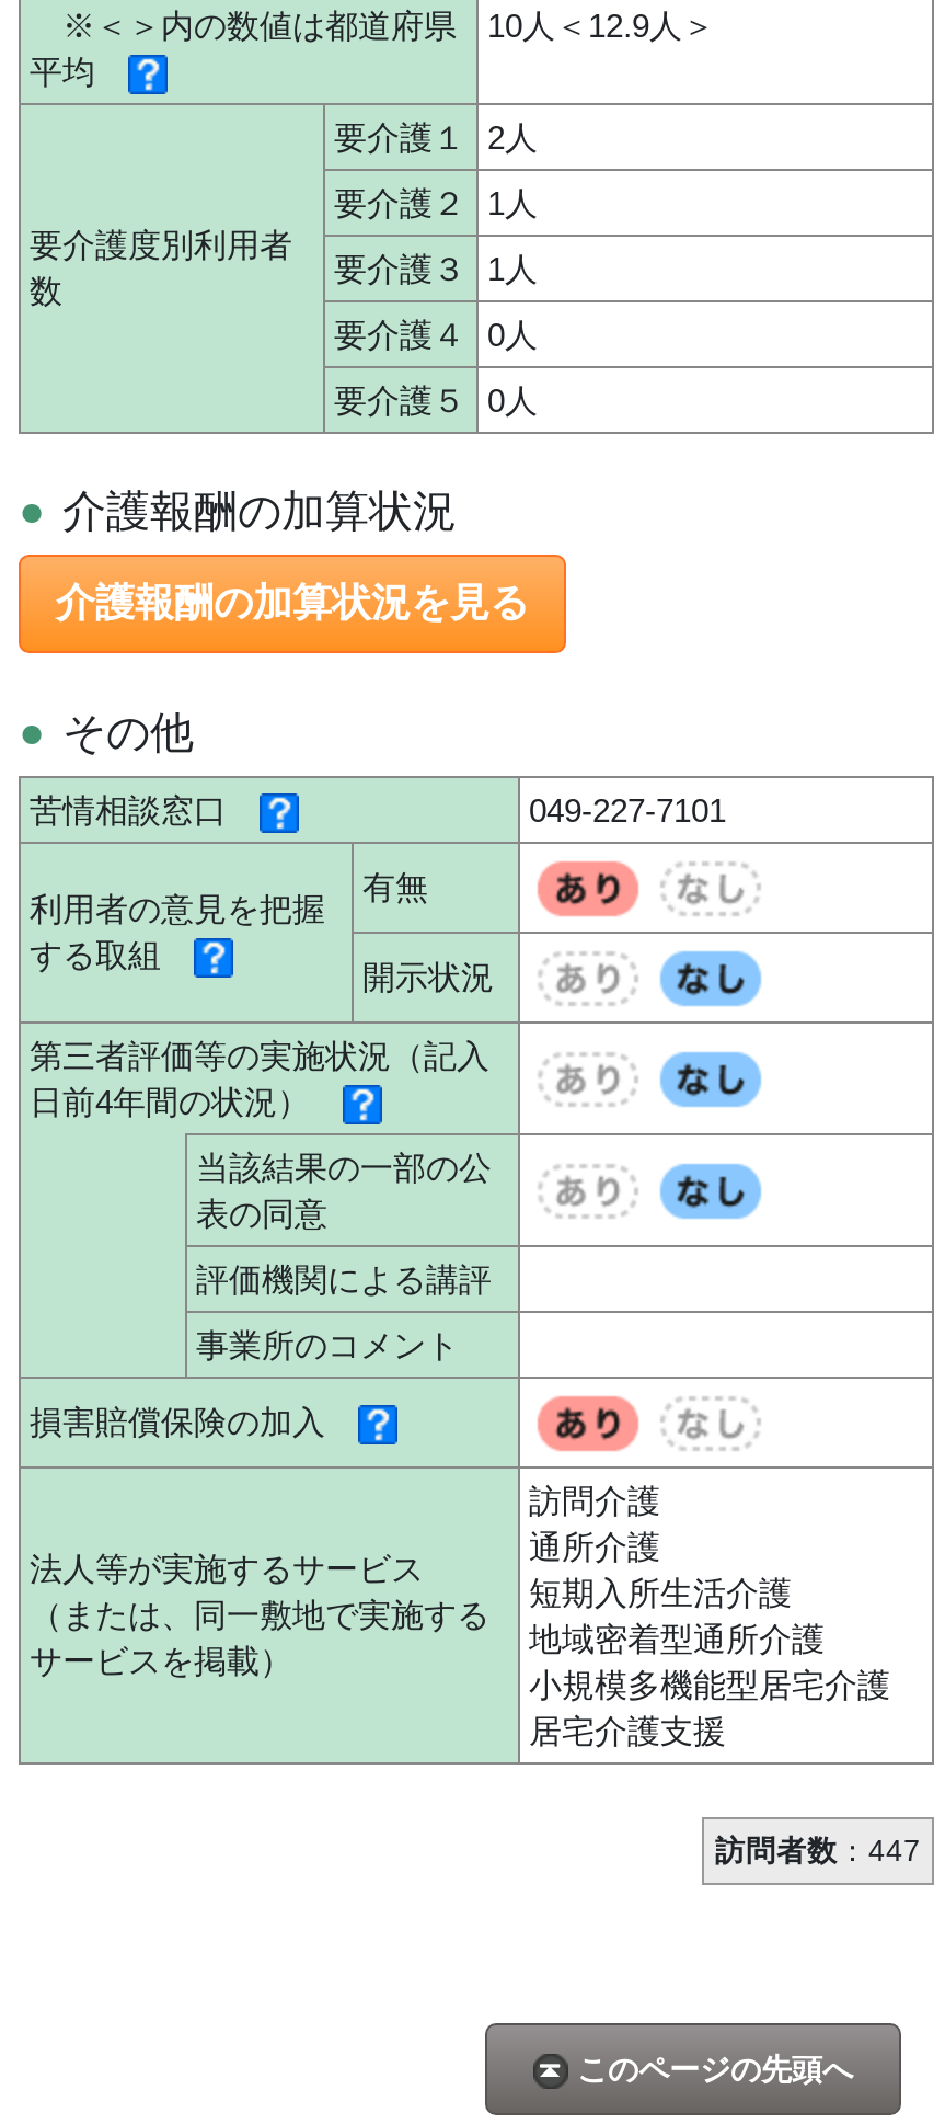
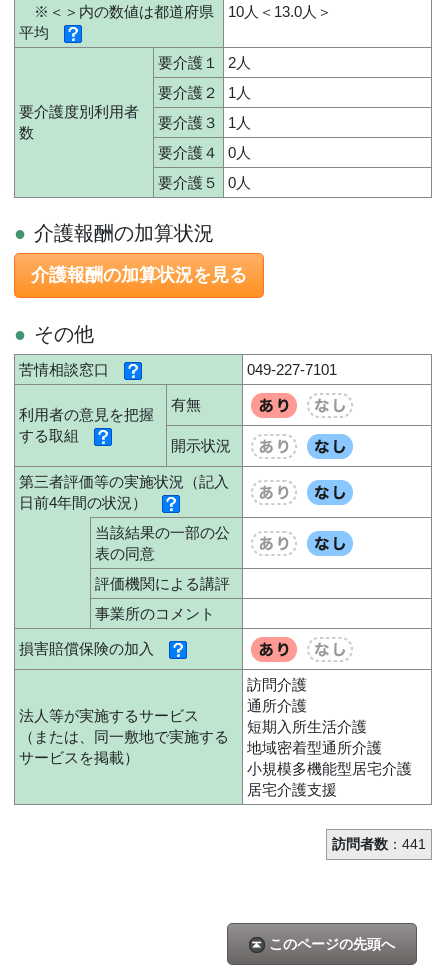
[30,7,715,44] ※＜＞内の数値は都道府県 10人＜12.9人＞ -> [19,3,332,20] ※＜＞内の数値は都道府県 10人＜13.0人＞
[715,1835,921,1868] 訪問者数：447 -> [332,837,426,852] 訪問者数：441

